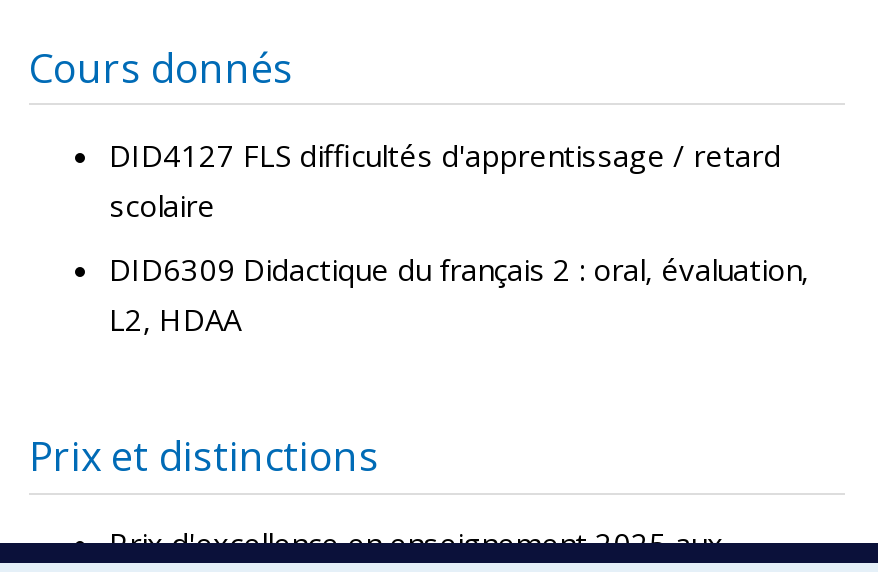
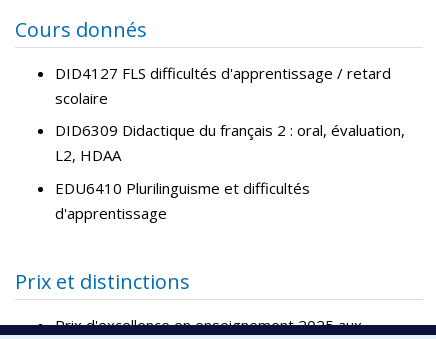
none -> [55,178,310,223] EDU6410 Plurilinguisme et difficultés | d'apprentissage

